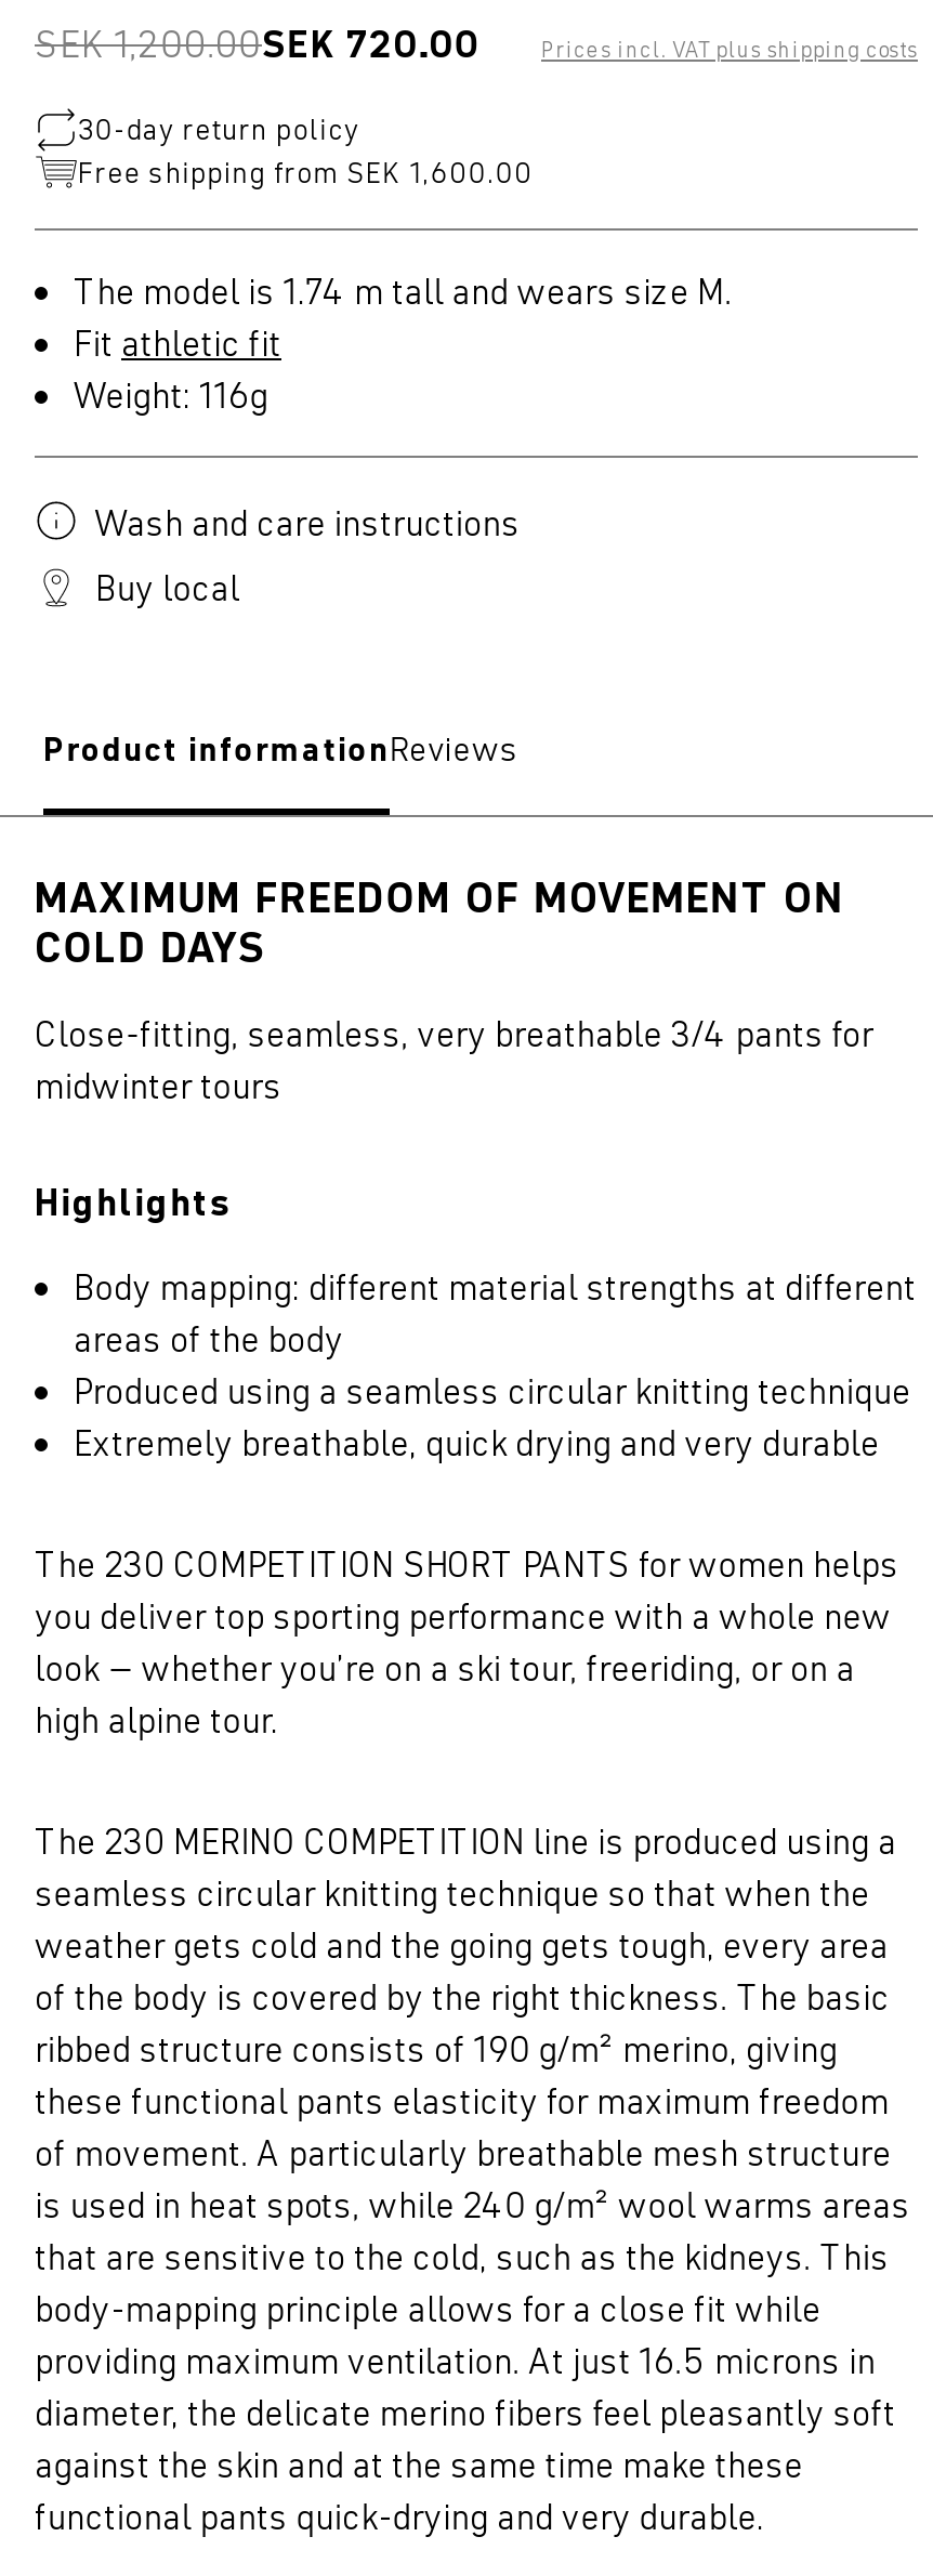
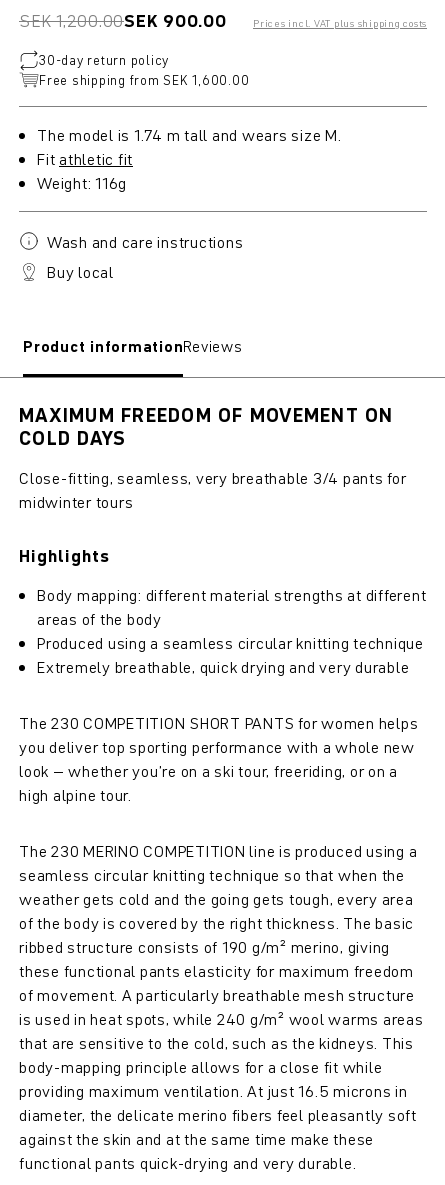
[262,19,479,71] SEK 720.00 -> [124,9,226,33] SEK 900.00

